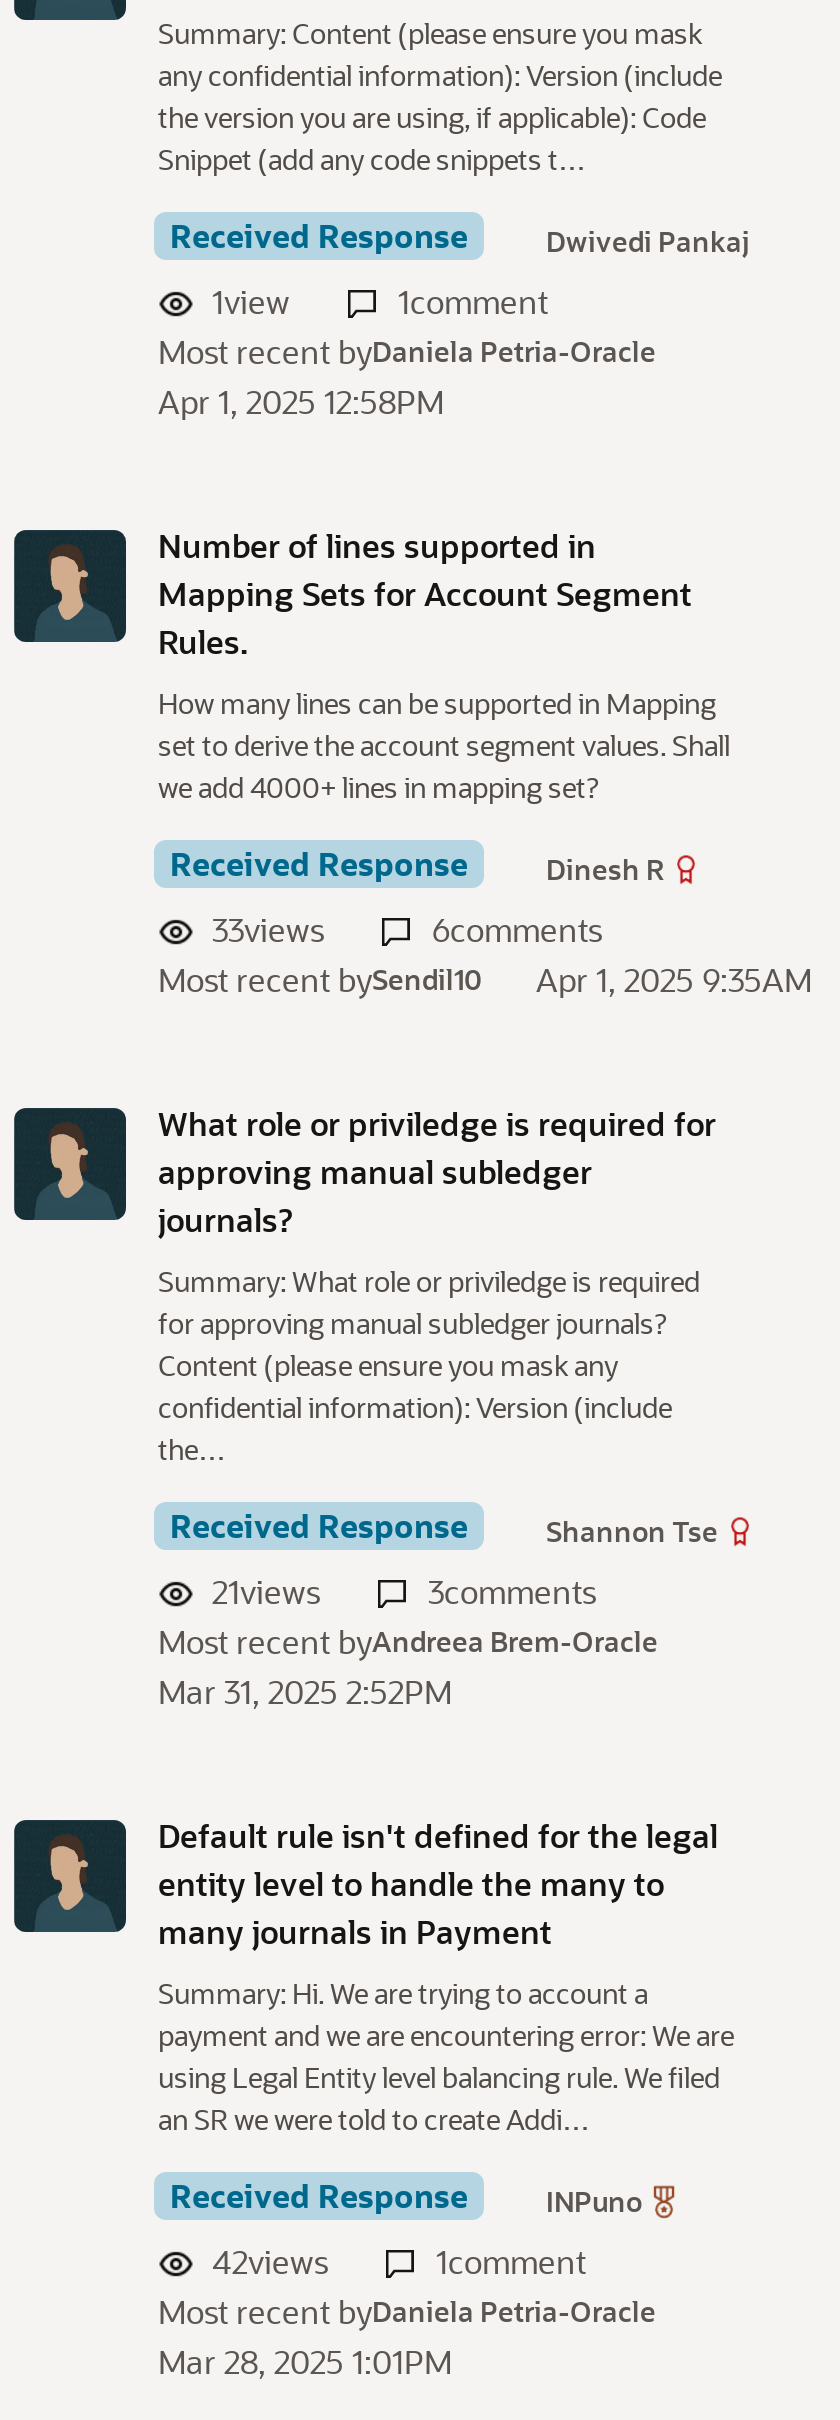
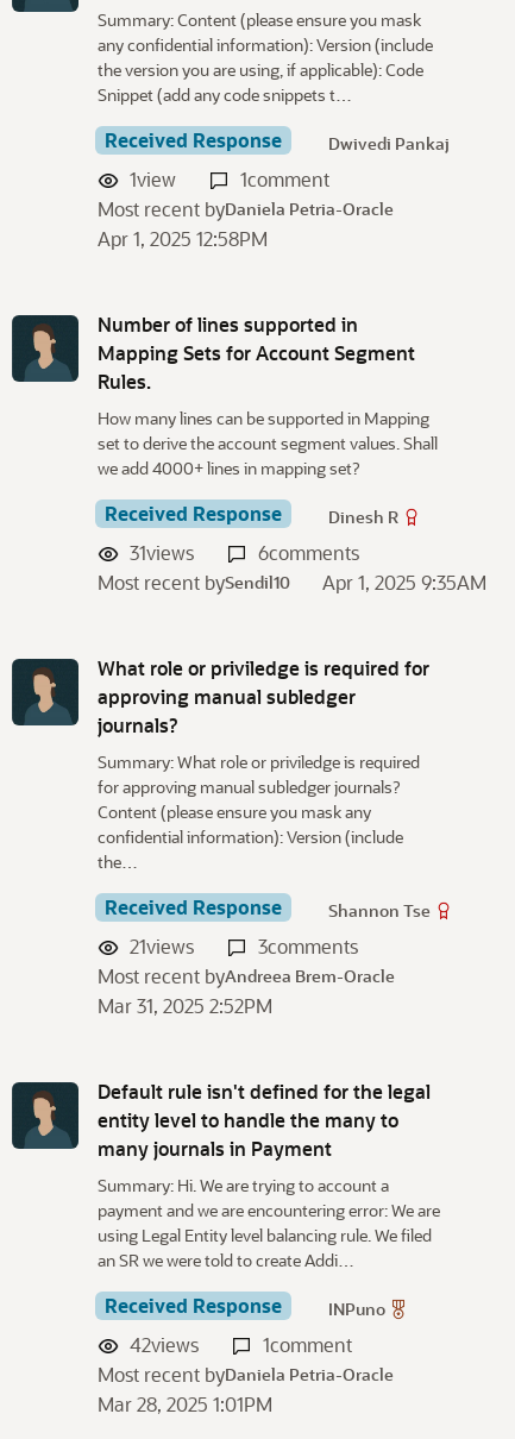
[212,907,324,949] 33views -> [130,539,194,564] 31views

